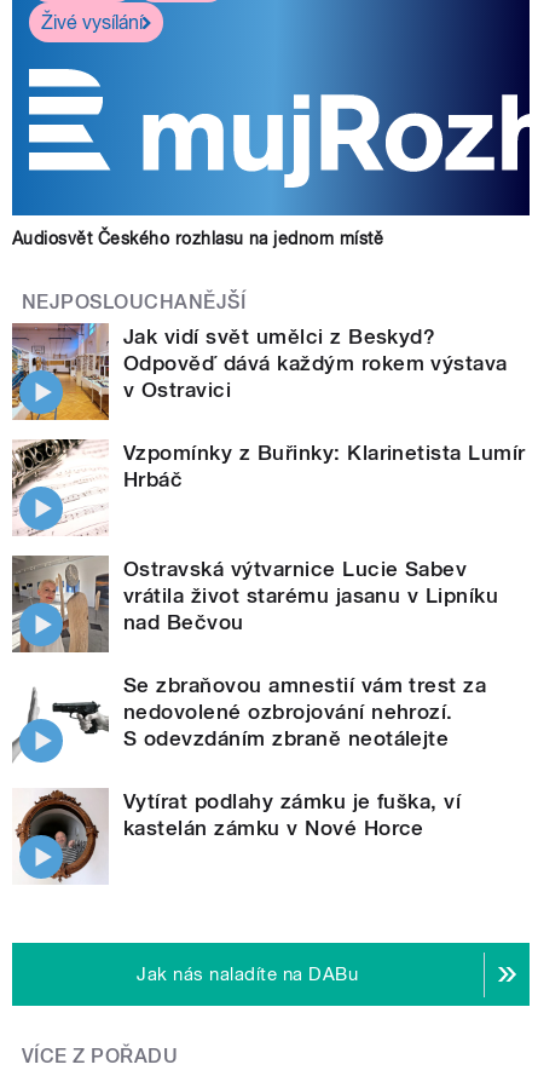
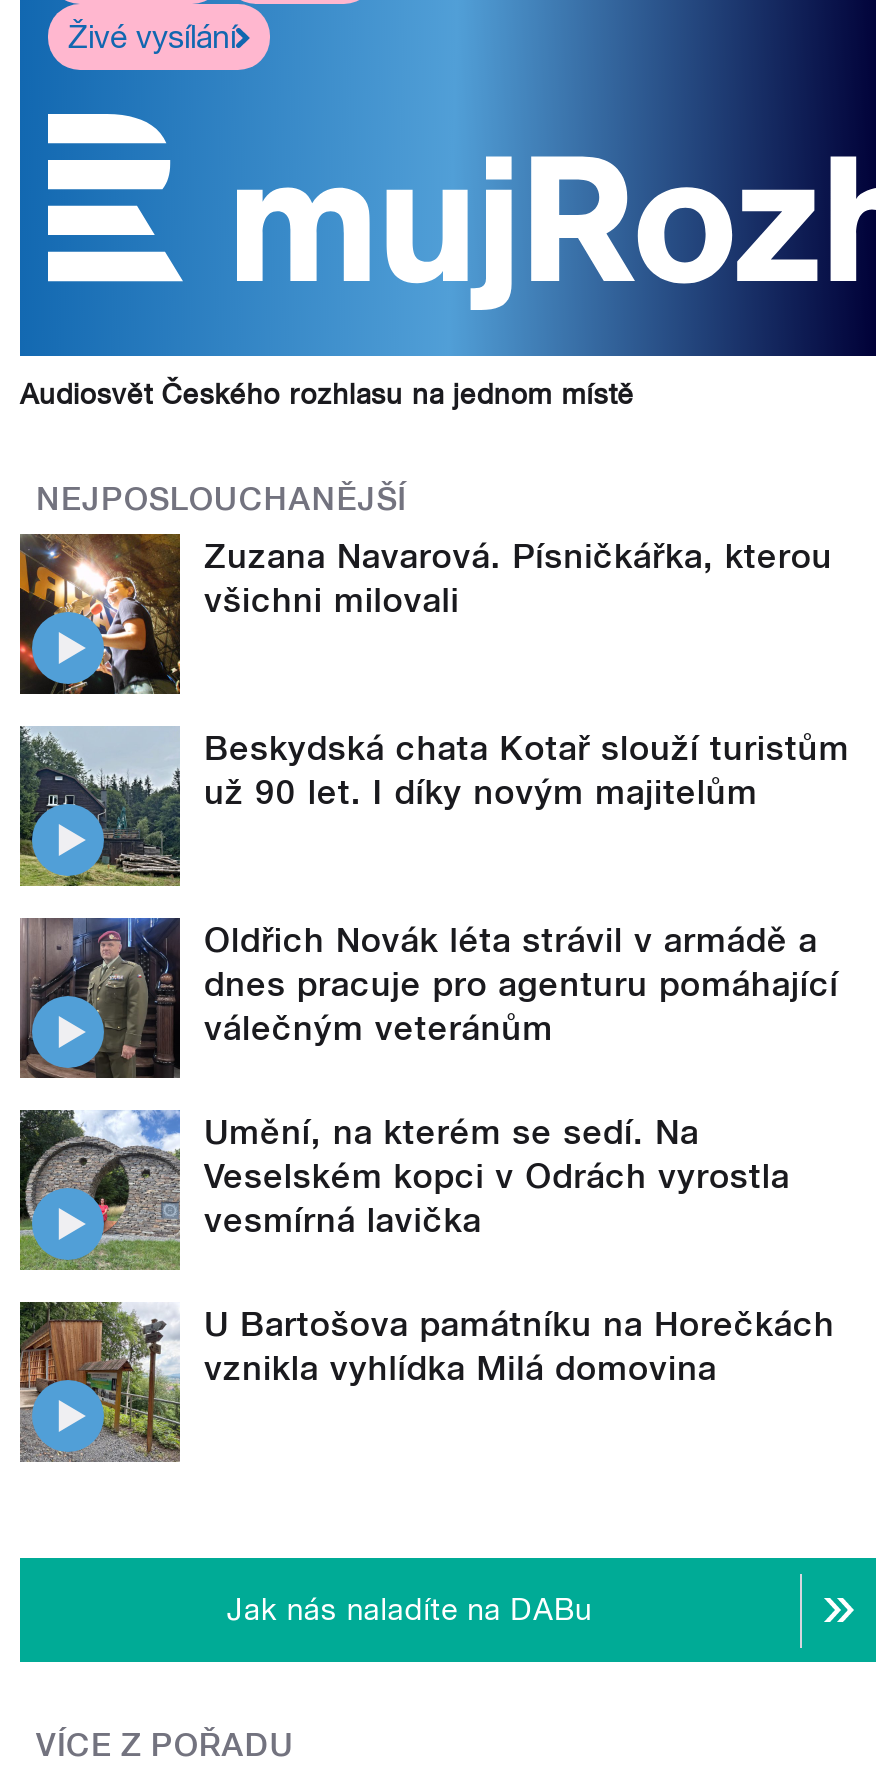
[11,322,508,421] [image] | Jak vidí svět umělci z Beskyd? | Odpověď dává každým rokem výstava | v Ostravici -> [18,532,833,696] [image] | Zuzana Navarová. Písničkářka, kterou | všichni milovali
[12,438,526,536] [image] | Vzpomínky z Buřinky: Klarinetista Lumír | Hrbáč -> [18,726,850,888] [image] | Beskydská chata Kotař slouží turistům | už 90 let. I díky novým majitelům
[12,556,498,654] [image] | Ostravská výtvarnice Lucie Sabev | vrátila život starému jasanu v Lipníku | nad Bečvou -> [18,916,839,1080] [image] | Oldřich Novák léta strávil v armádě a | dnes pracuje pro agenturu pomáhající | válečným veteránům
[12,672,486,769] [image] | Se zbraňovou amnestií vám trest za | nedovolené ozbrojování nehrozí. | S odevzdáním zbraně neotálejte -> [18,1108,790,1272] [image] | Umění, na kterém se sedí. Na | Veselském kopci v Odrách vyrostla | vesmírná lavička
[12,788,461,885] [image] | Vytírat podlahy zámku je fuška, ví | kastelán zámku v Nové Horce -> [18,1300,835,1464] [image] | U Bartošova památníku na Horečkách | vznikla vyhlídka Milá domovina

